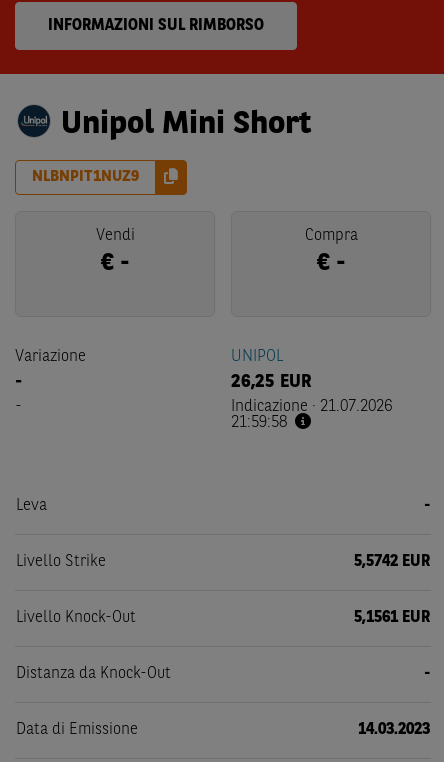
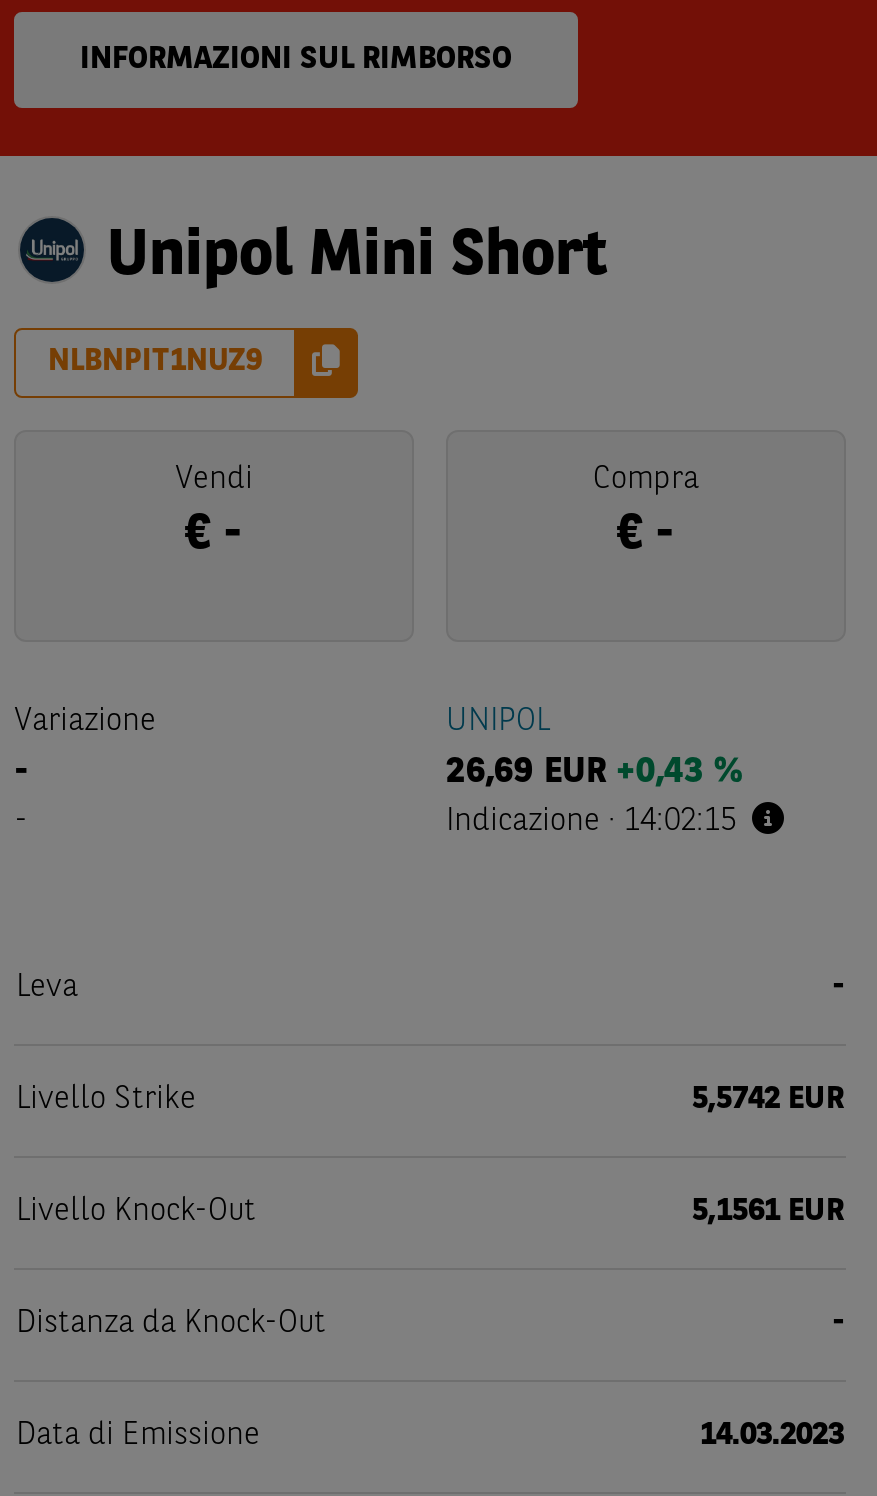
[231,373,392,431] 26,25 EUR | Indicazione · 21.07.2026 | 21:59:58 -> [446,754,742,838] 26,69 EUR +0,43 % | Indicazione · 14:02:15

